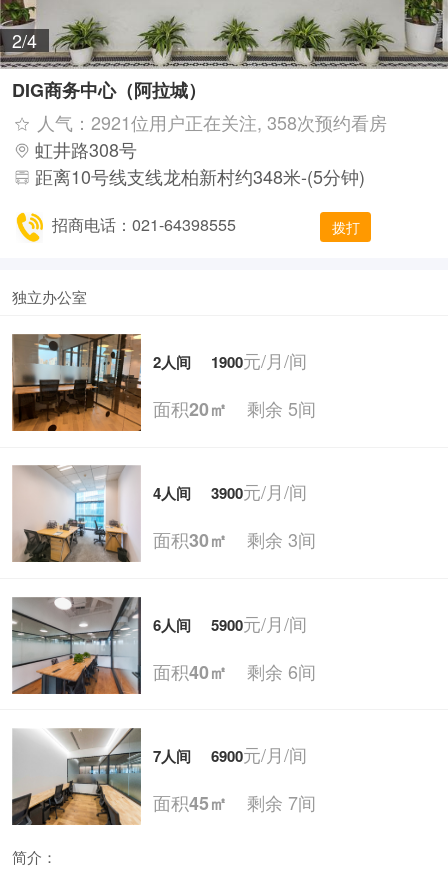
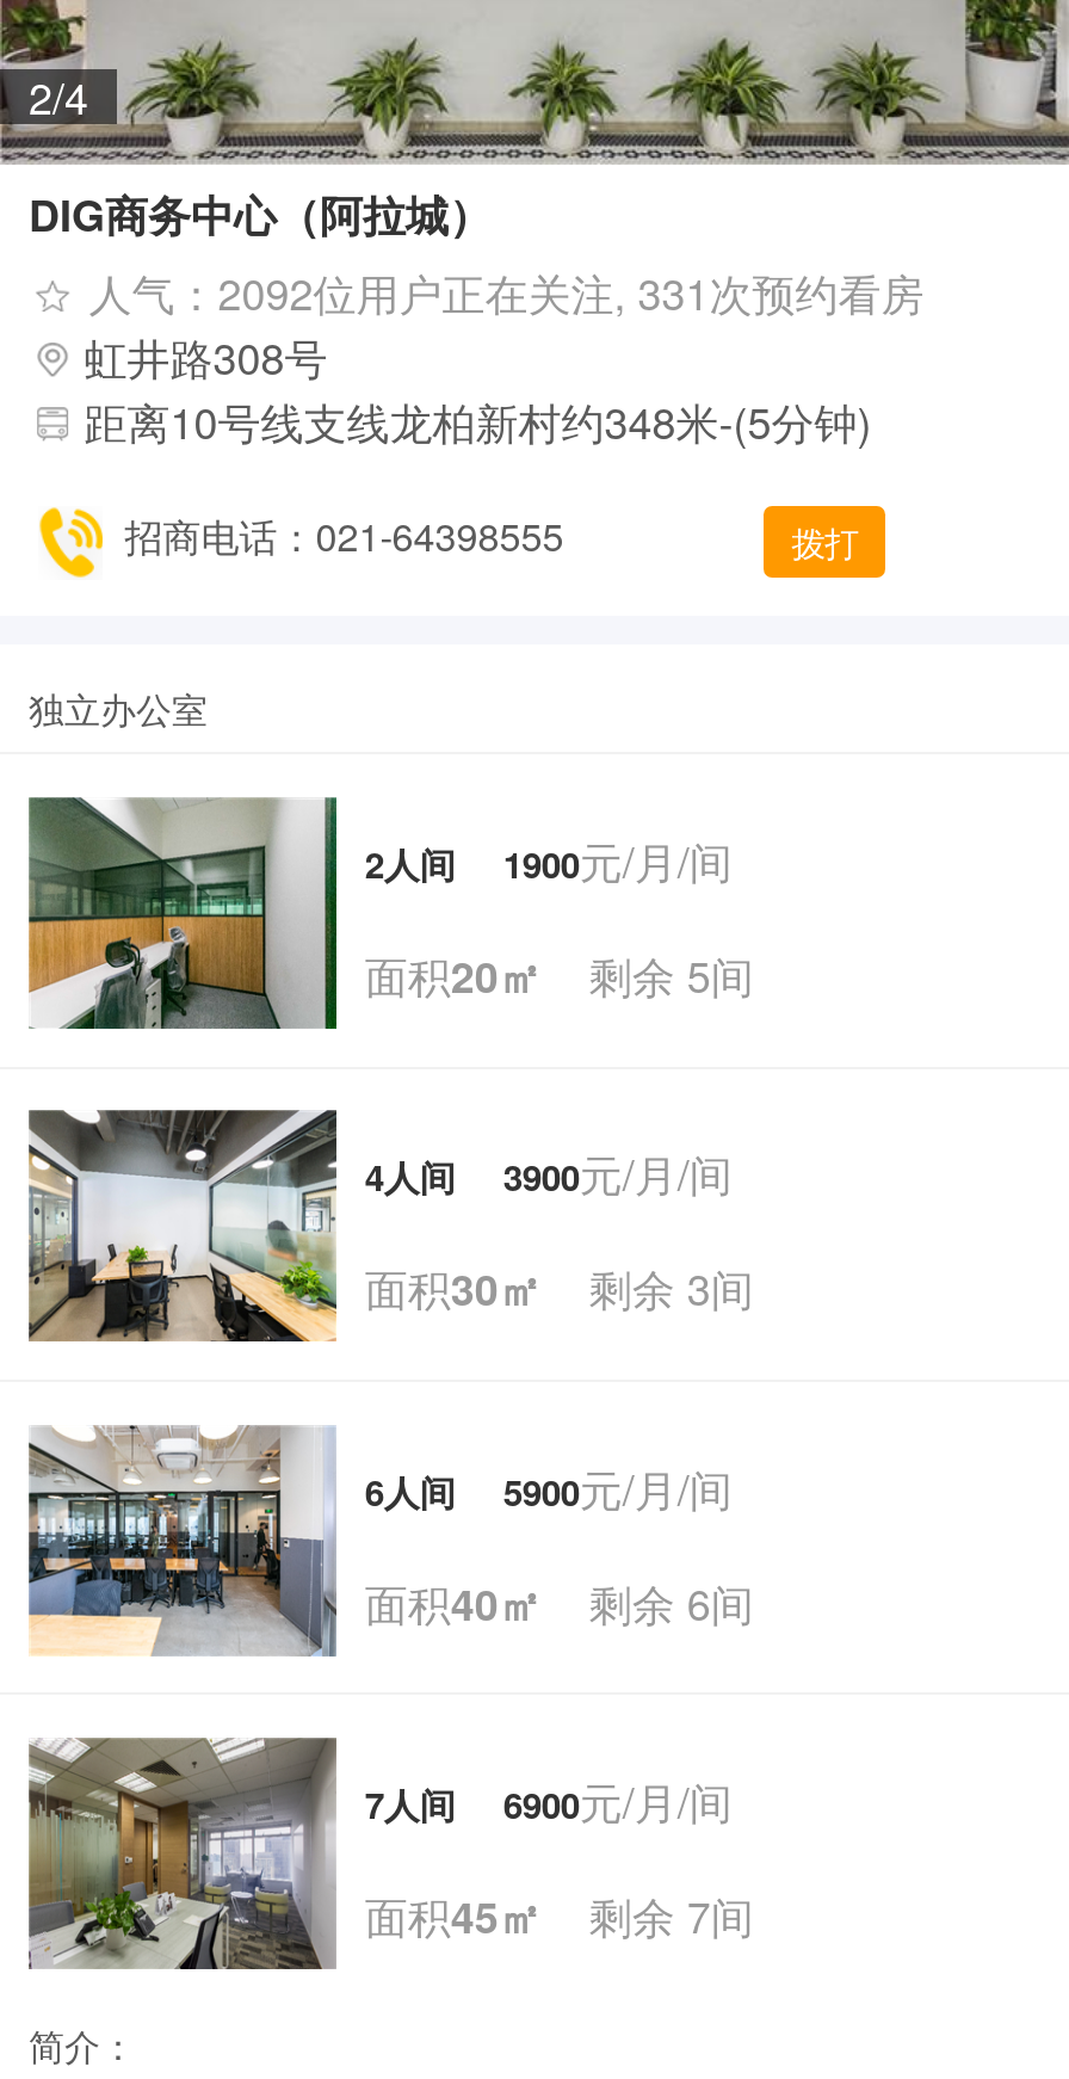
[32,109,387,135] 人气：2921位用户正在关注, 358次预约看房 -> [77,259,924,322] 人气：2092位用户正在关注, 331次预约看房
[11,333,142,432] [image] -> [26,797,339,1031] [image]
[13,465,141,563] [image] -> [29,1108,339,1344] [image]
[11,596,142,695] [image] -> [29,1425,336,1657] [image]
[12,728,141,826] [image] -> [29,1735,336,1972] [image]

